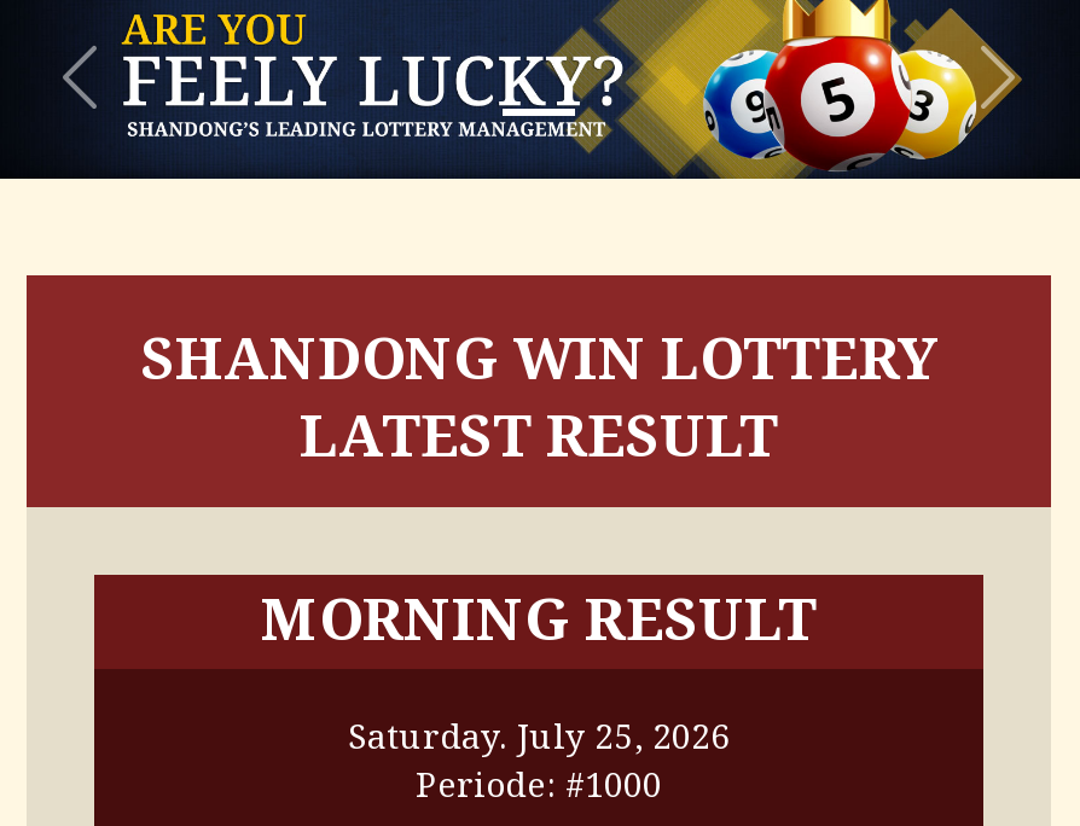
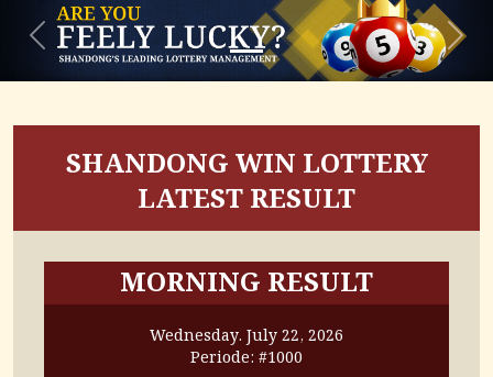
[348,700,730,763] Saturday. July 25, 2026 -> [150,319,343,347] Wednesday. July 22, 2026

